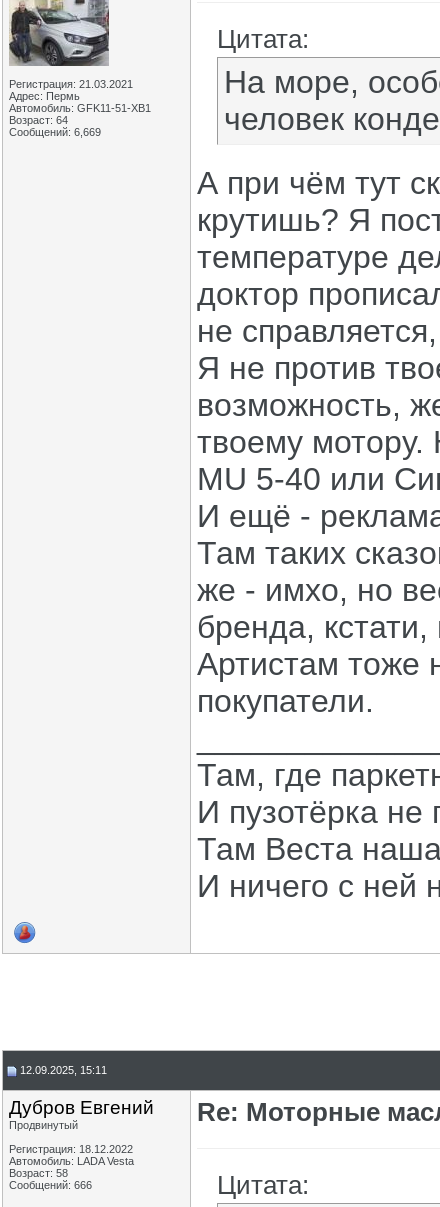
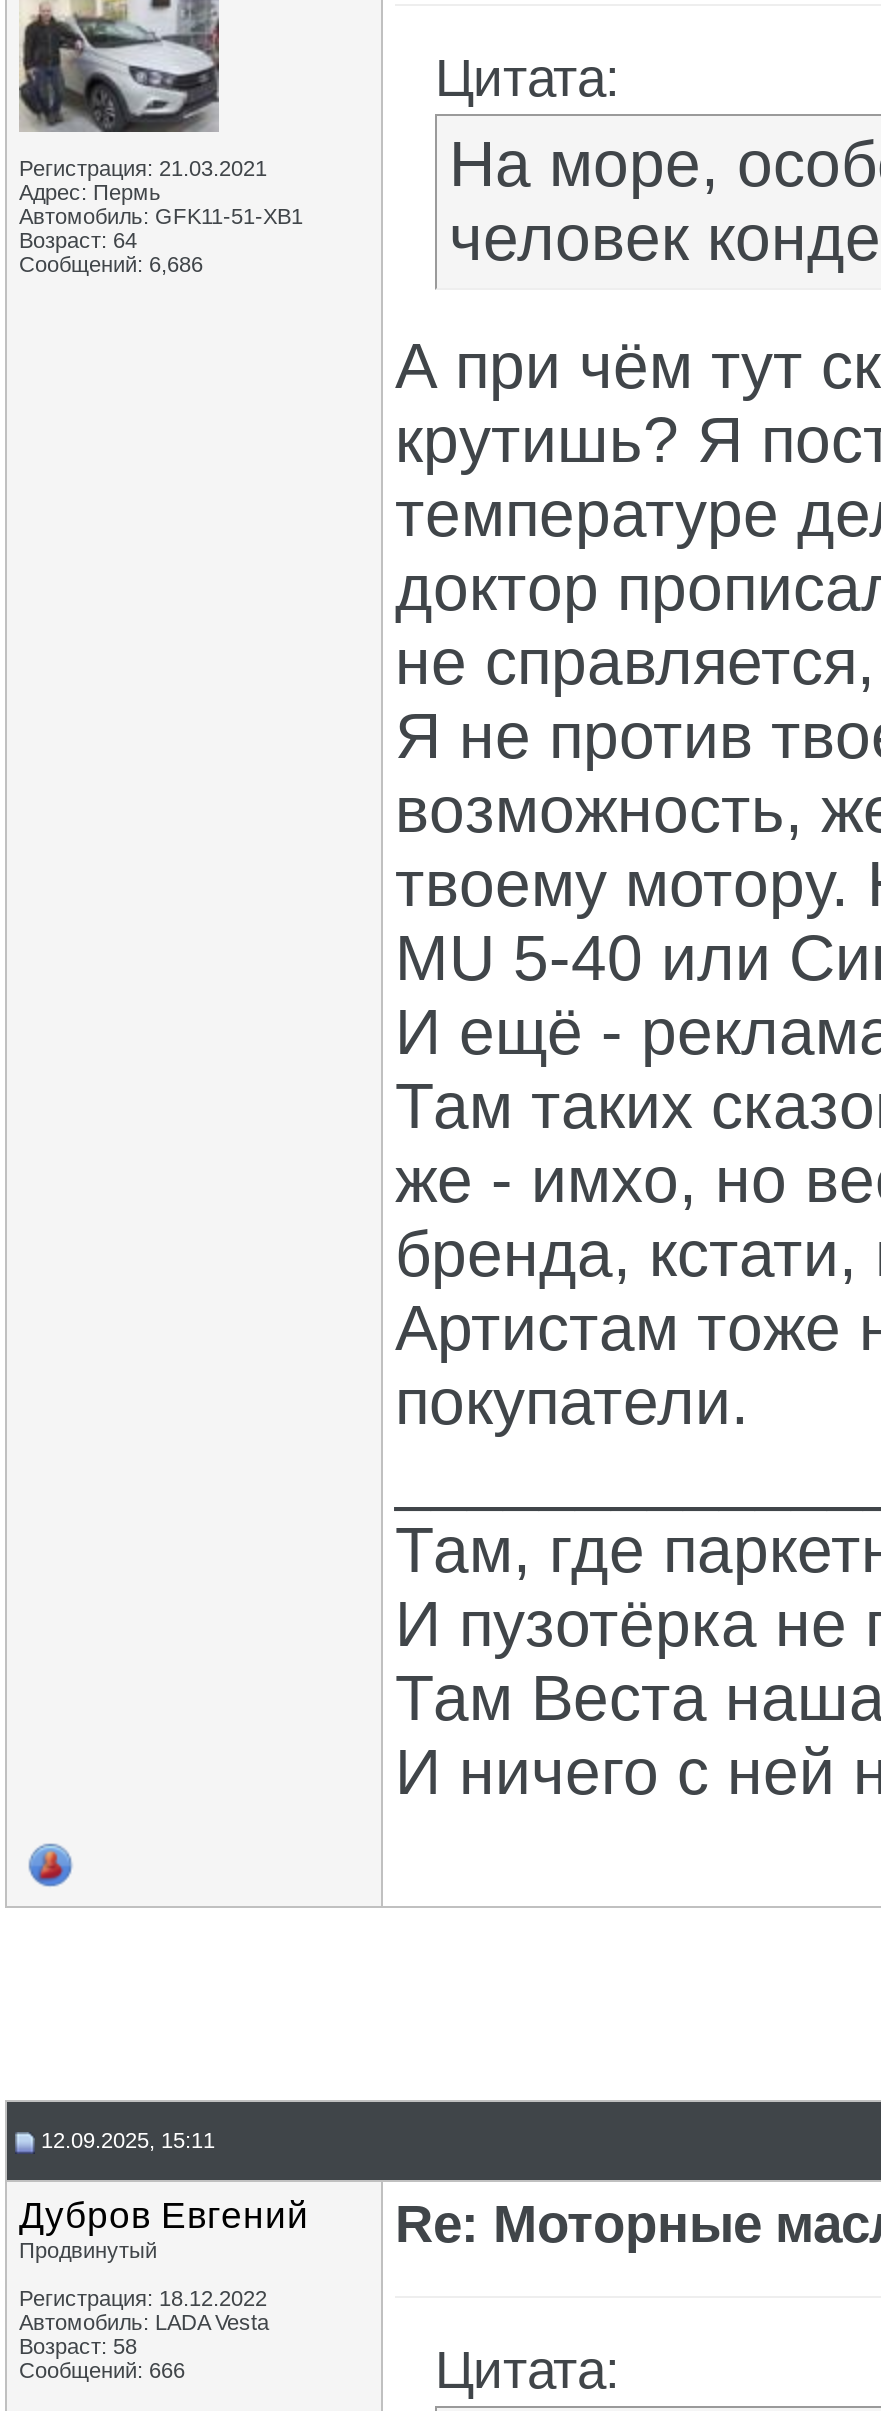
[9,126,101,138] Сообщений: 6,669 -> [19,252,203,276] Сообщений: 6,686

